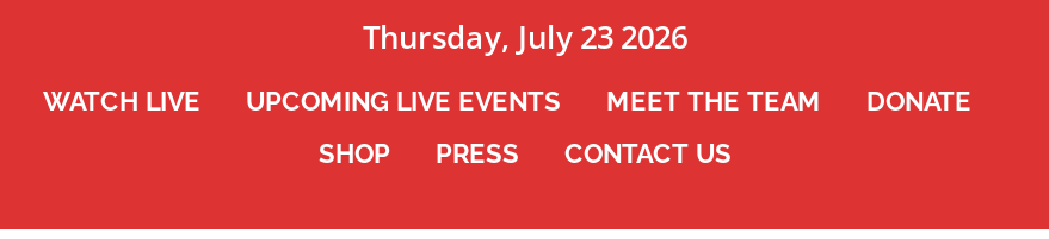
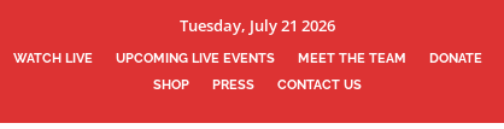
[363,15,687,58] Thursday, July 23 2026 -> [179,14,335,36] Tuesday, July 21 2026

